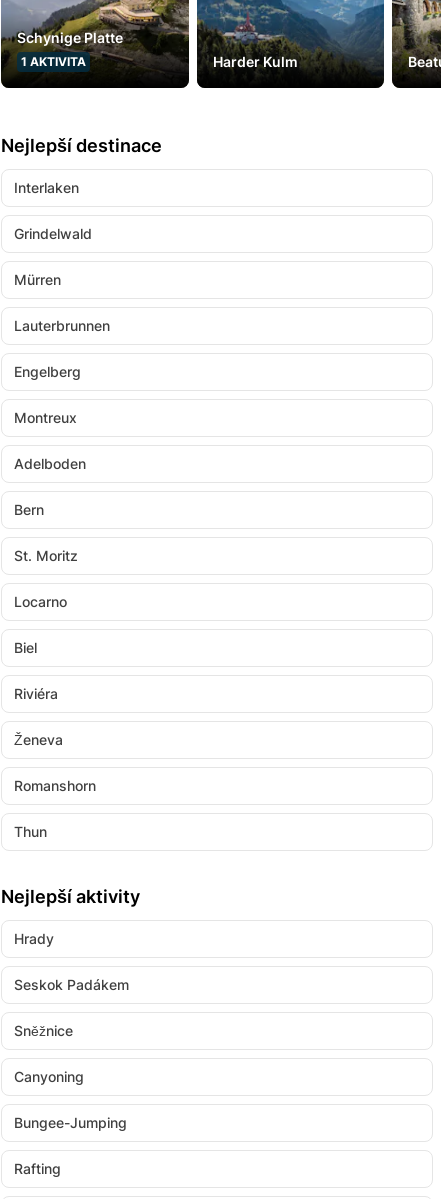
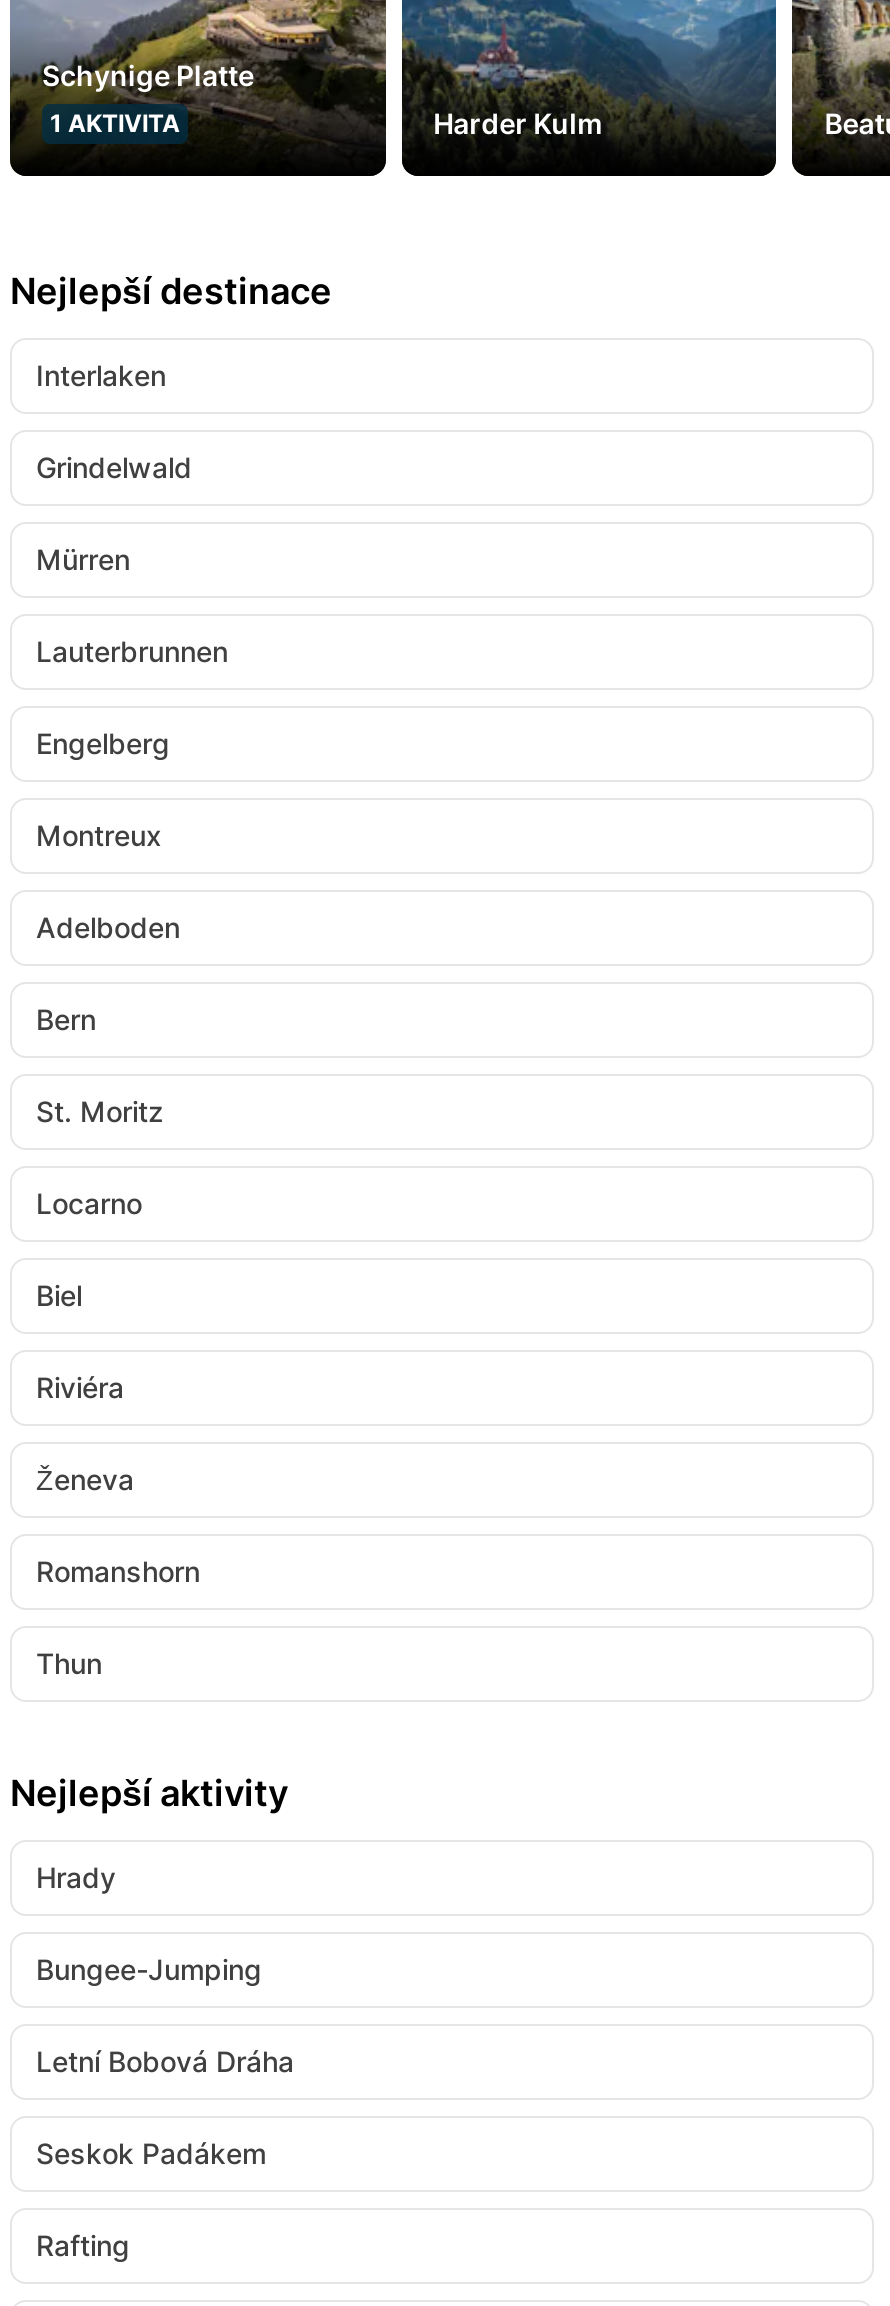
none -> [36,2044,294,2078] Letní Bobová Dráha
moved [14,976,129,993] -> [36,2136,266,2170]: Seskok Padákem
[14,1022,84,1085] Sněžnice | Canyoning -> none
moved [14,1114,127,1131] -> [36,1952,262,1986]: Bungee-Jumping

